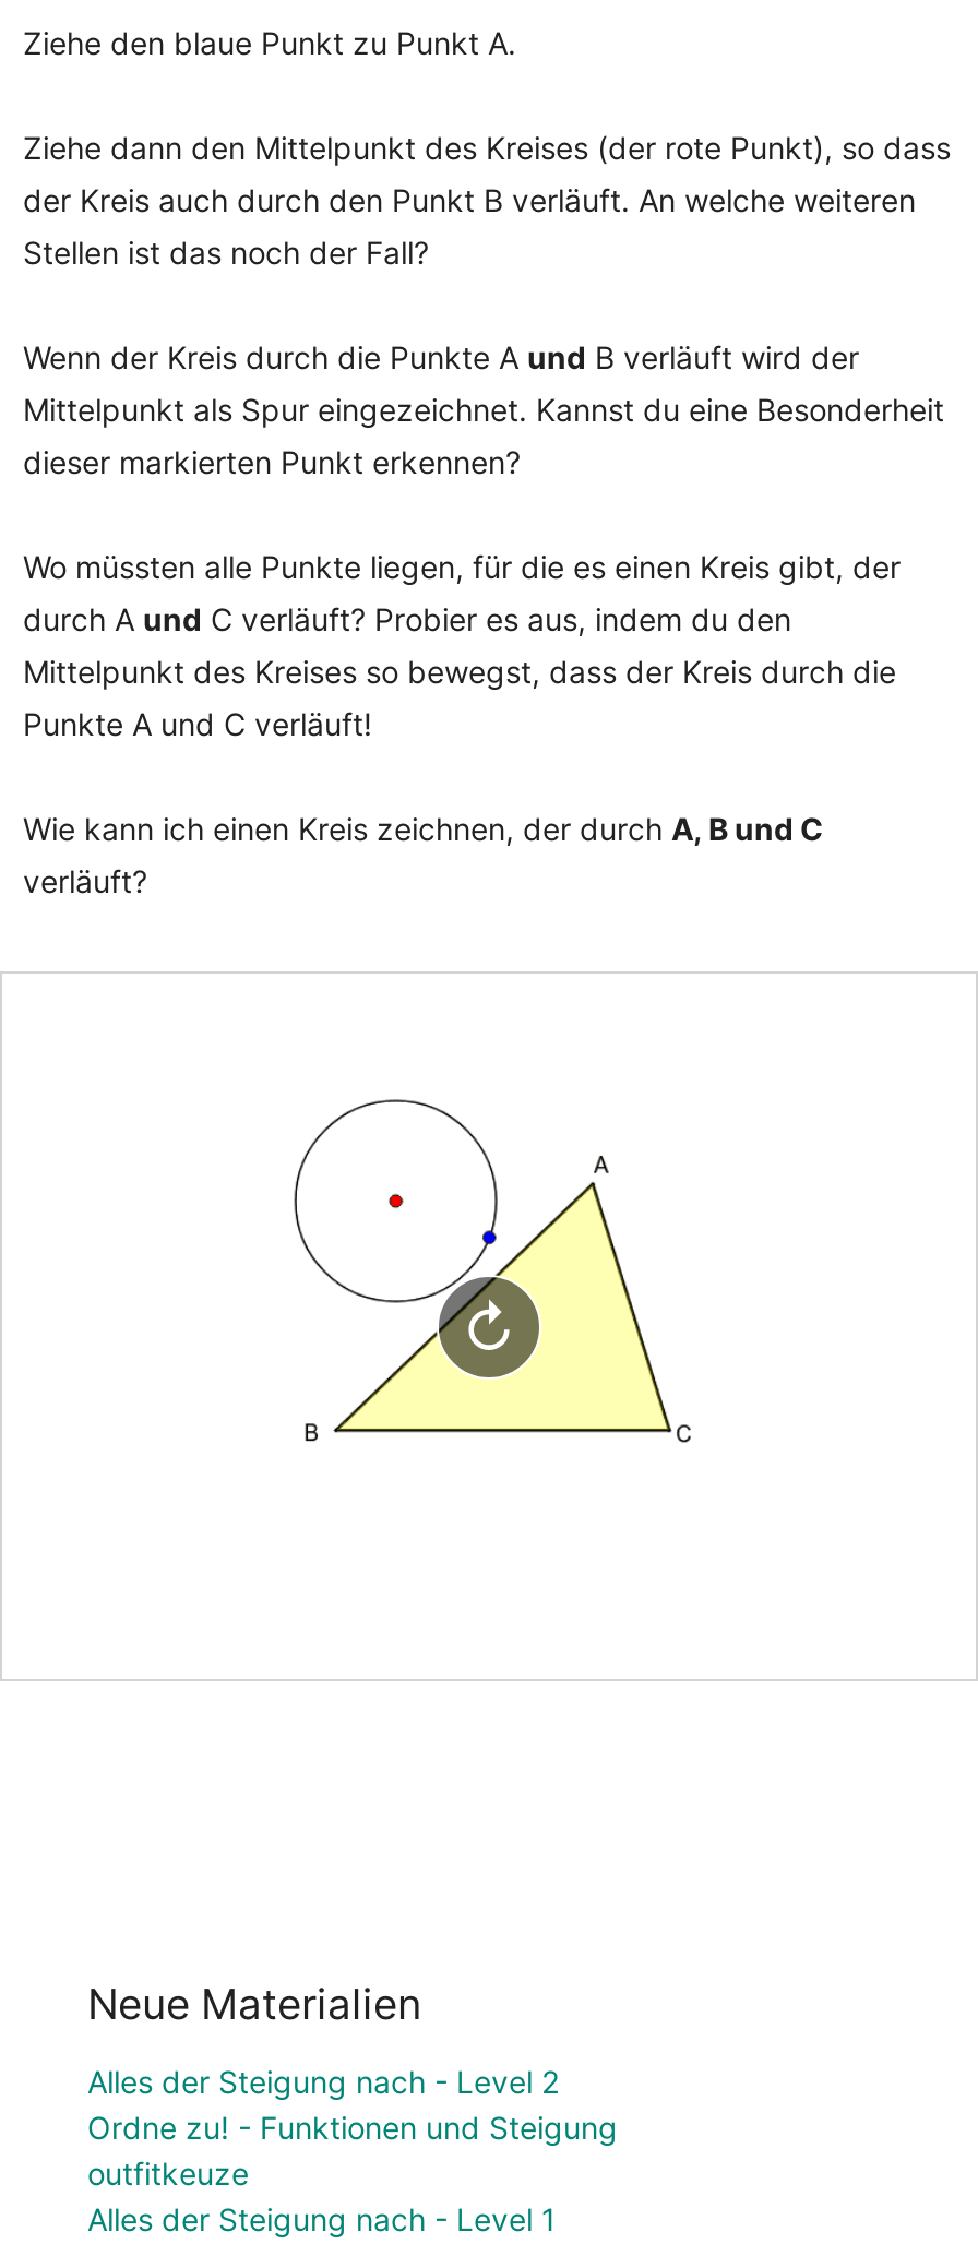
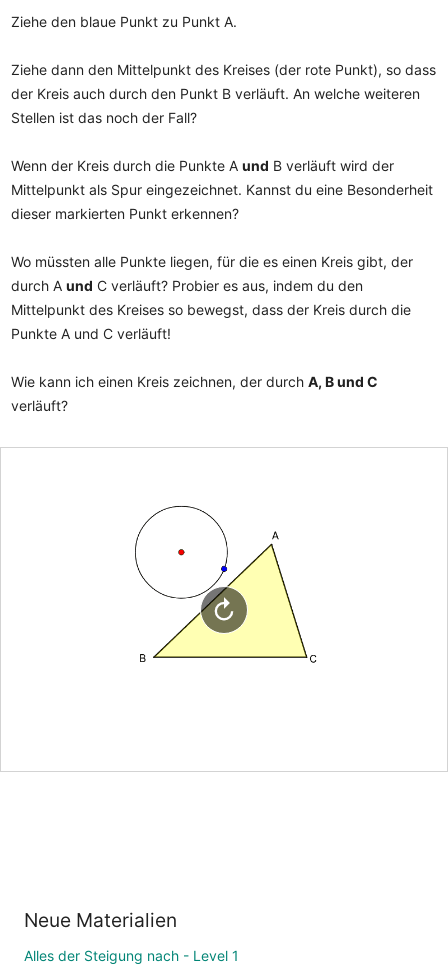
[87,2062,618,2191] Alles der Steigung nach - Level 2 | Ordne zu! - Funktionen und Steigung | outfitkeuze -> none

